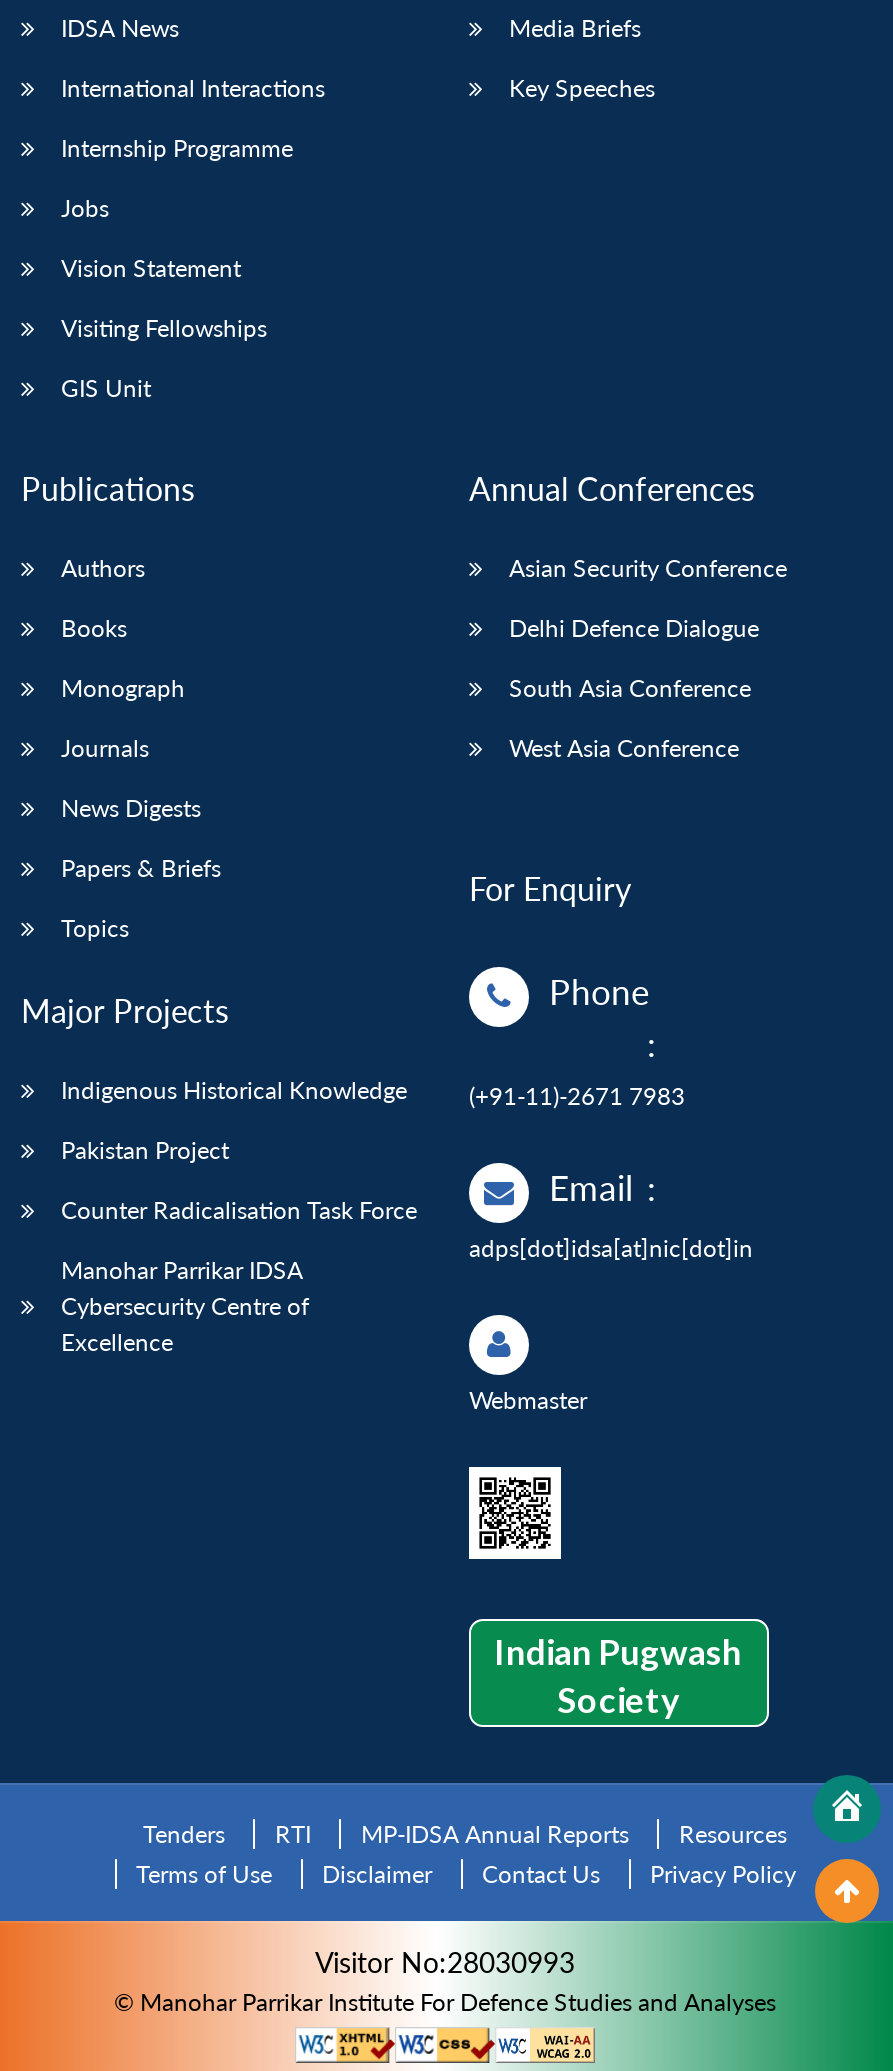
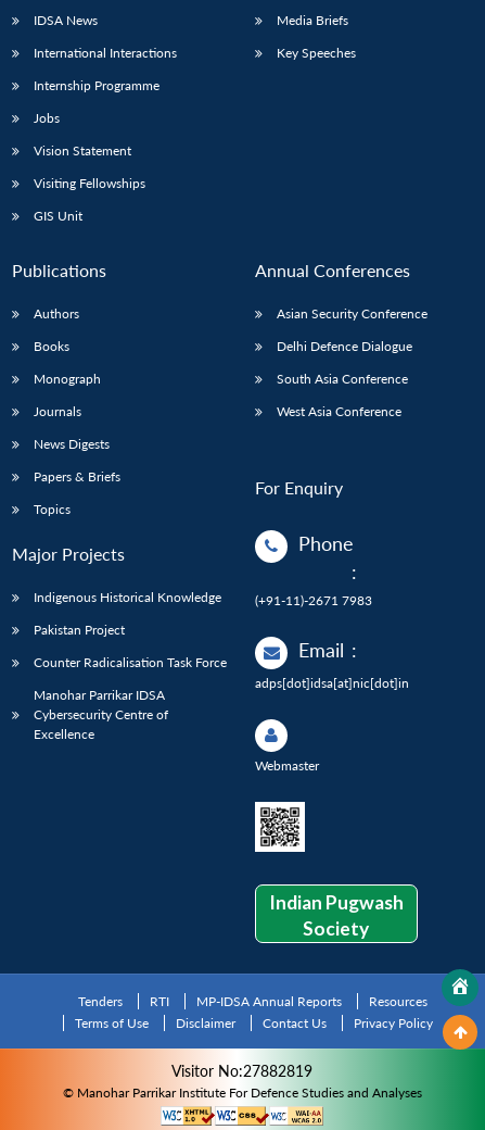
[315,1945,575,1979] Visitor No:28030993 -> [171,1061,312,1080] Visitor No:27882819

